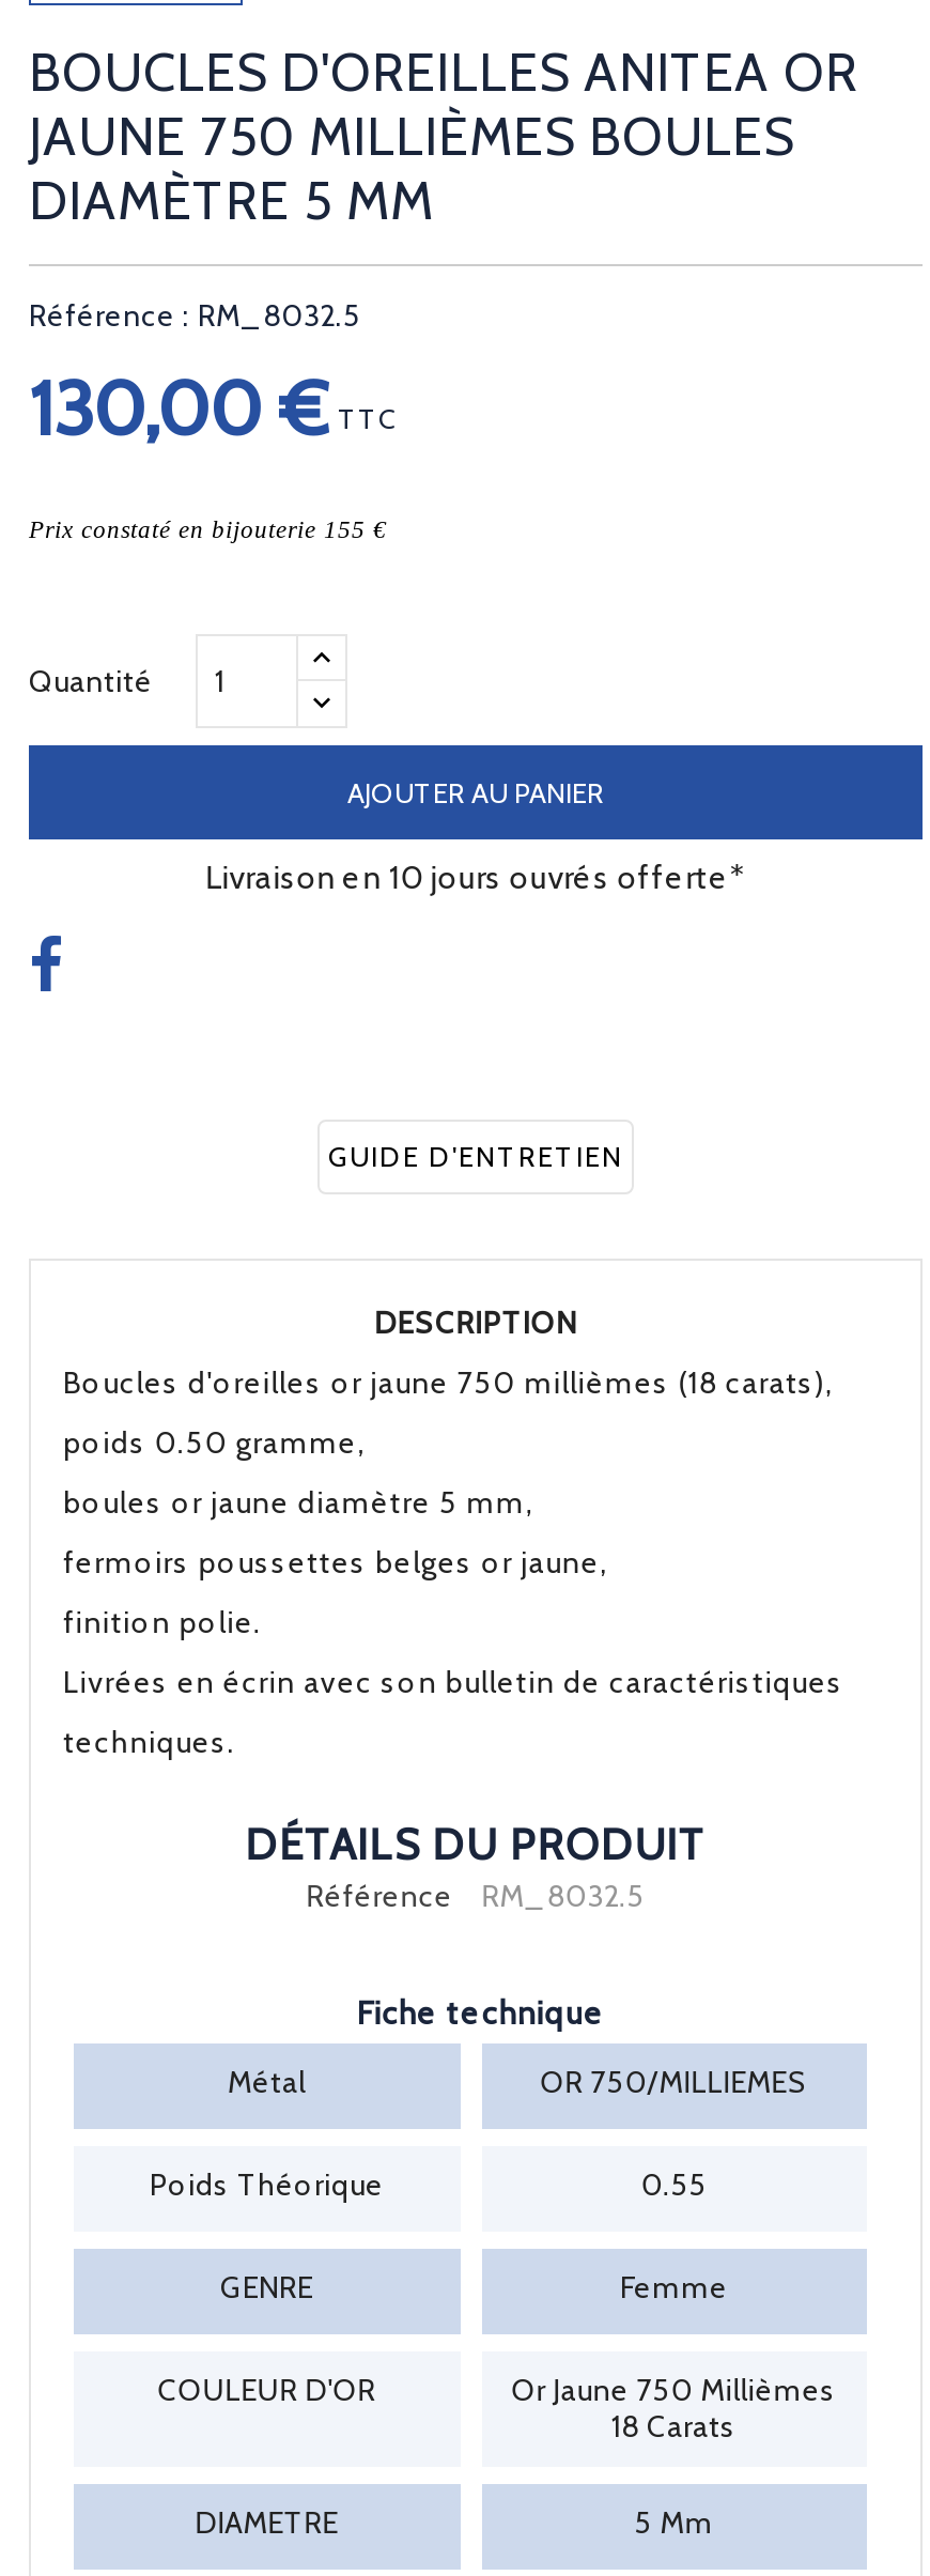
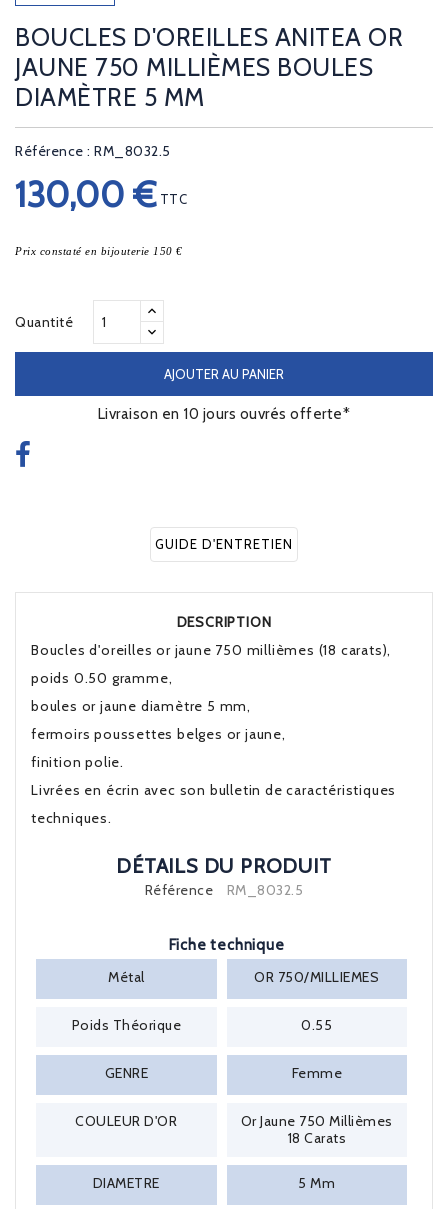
[29,516,387,542] Prix constaté en bijouterie 155 € -> [15,245,182,257] Prix constaté en bijouterie 150 €

